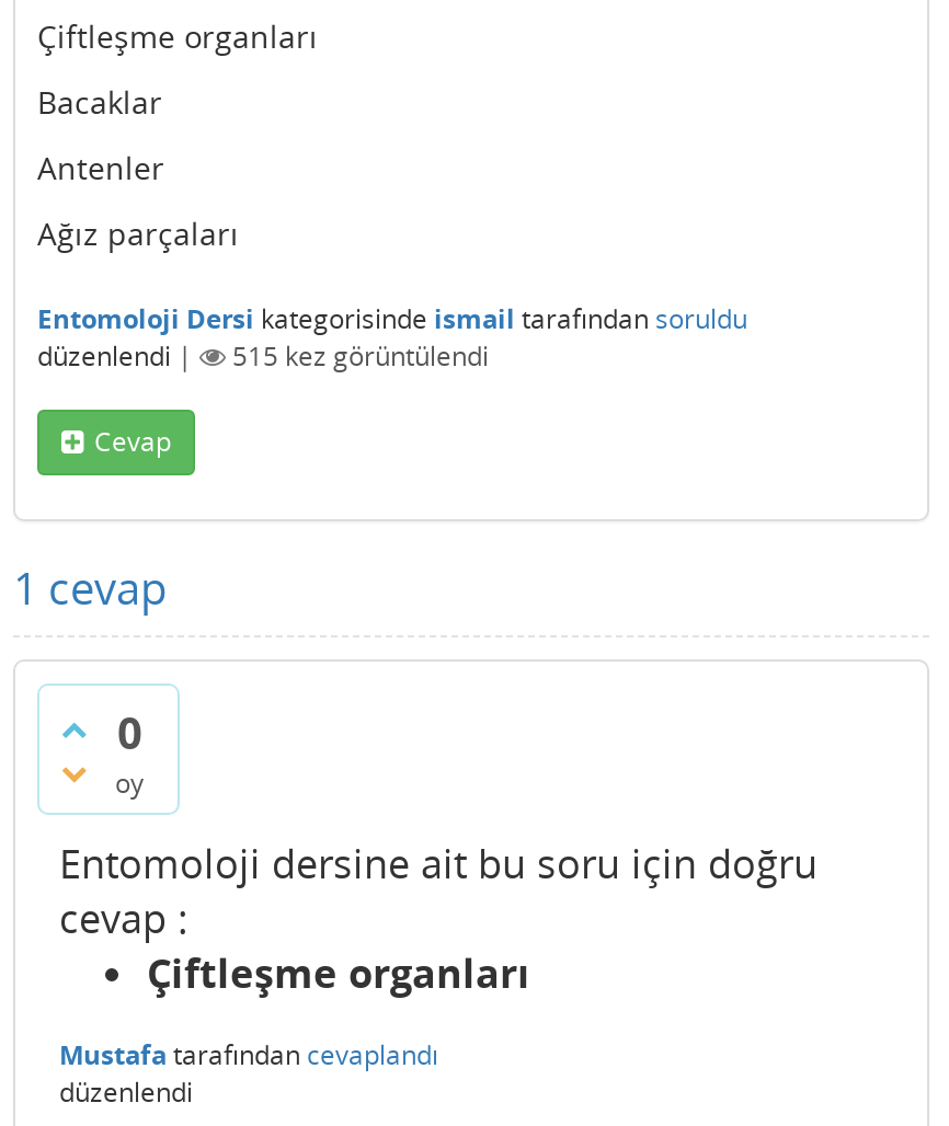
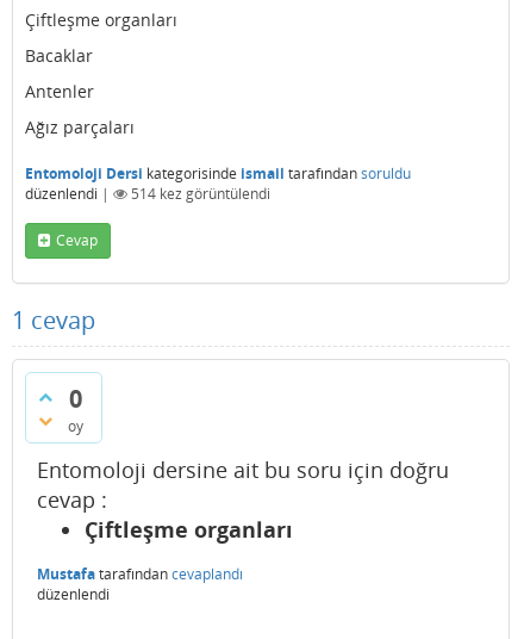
[232,337,489,375] 515 kez görüntülendi -> [131,184,270,204] 514 kez görüntülendi

